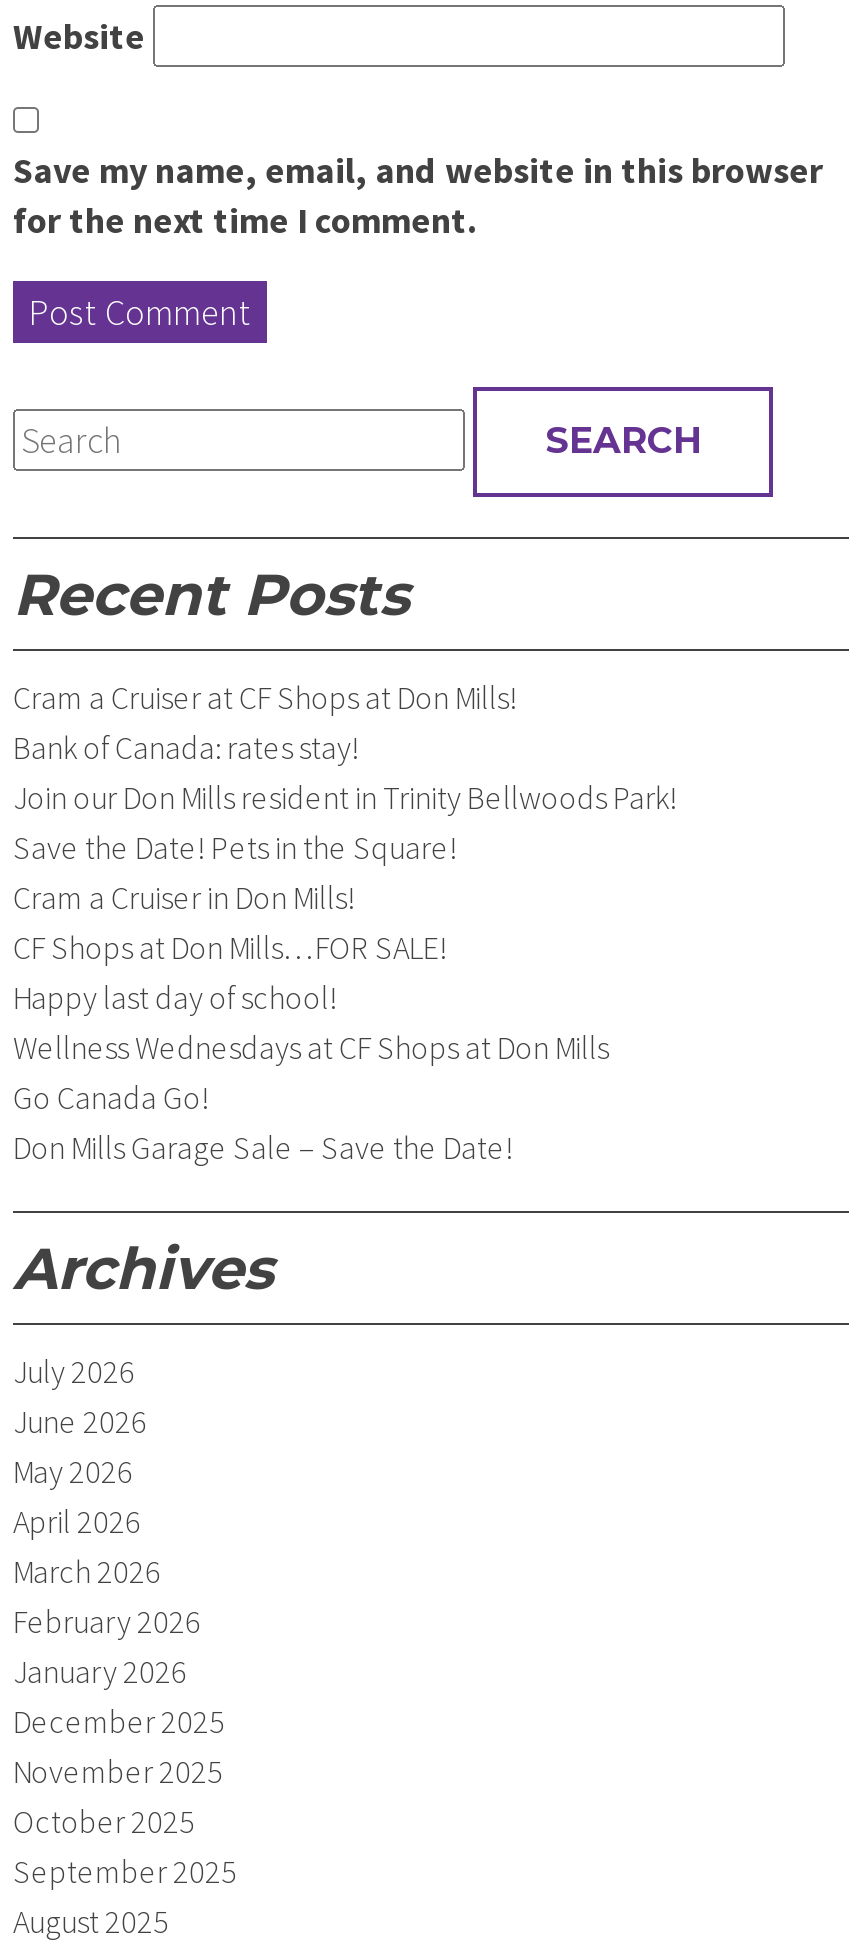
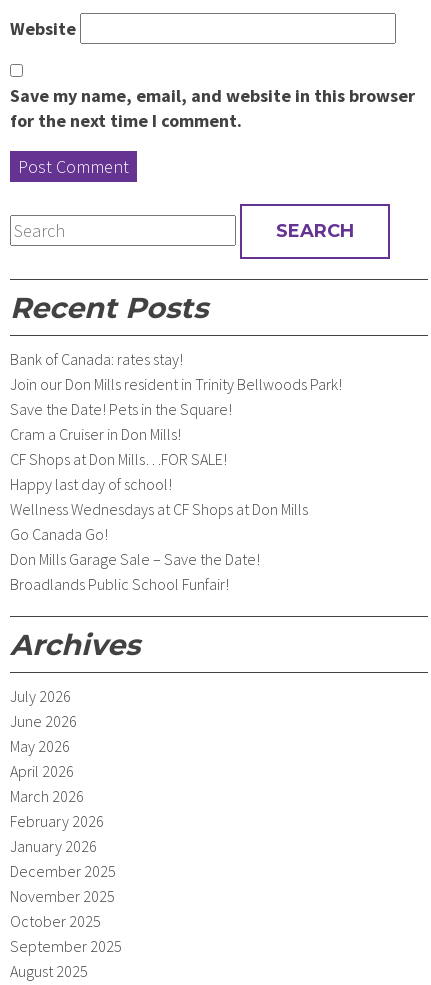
[13,677,517,717] Cram a Cruiser at CF Shops at Don Mills! -> none
moved [13,727,677,1167] -> [10,349,342,569]: Bank of Canada: rates stay! | Join our Don Mills resident in Trinity Bellwoods Park! | Save the Date! Pets in the Square! | ... | Go Canada Go! | Don Mills Garage Sale – Save the Date!
none -> [10,574,229,594] Broadlands Public School Funfair!

